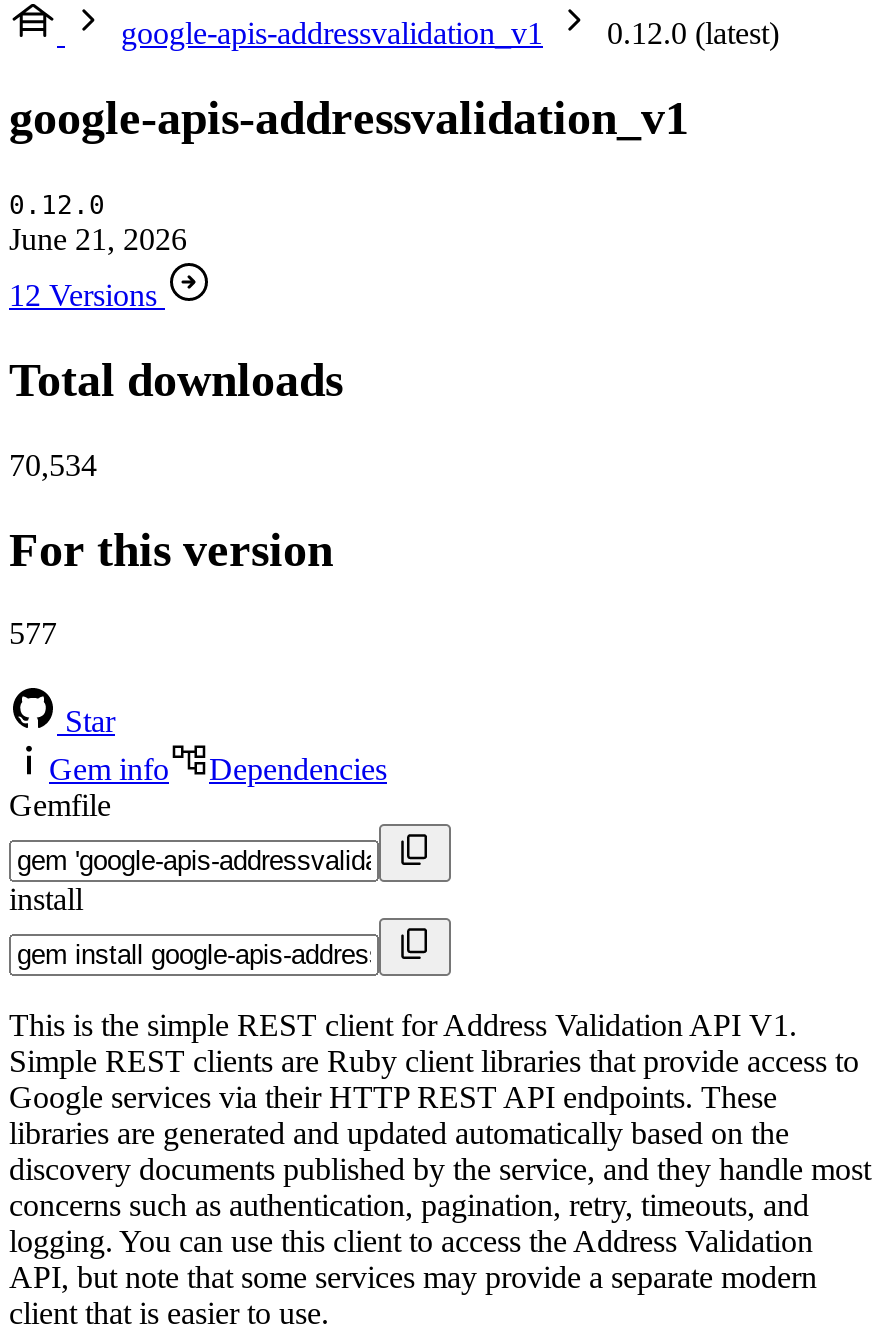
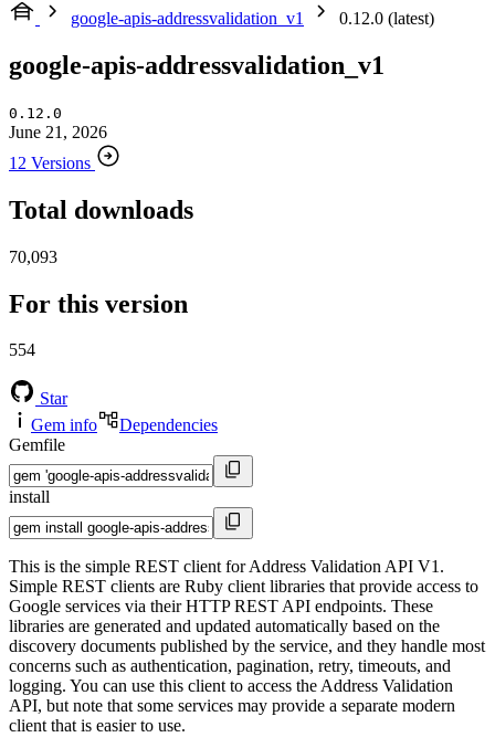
[9,447,97,481] 70,534 -> [9,247,57,266] 70,093
[9,617,57,651] 577 -> [9,341,35,360] 554

